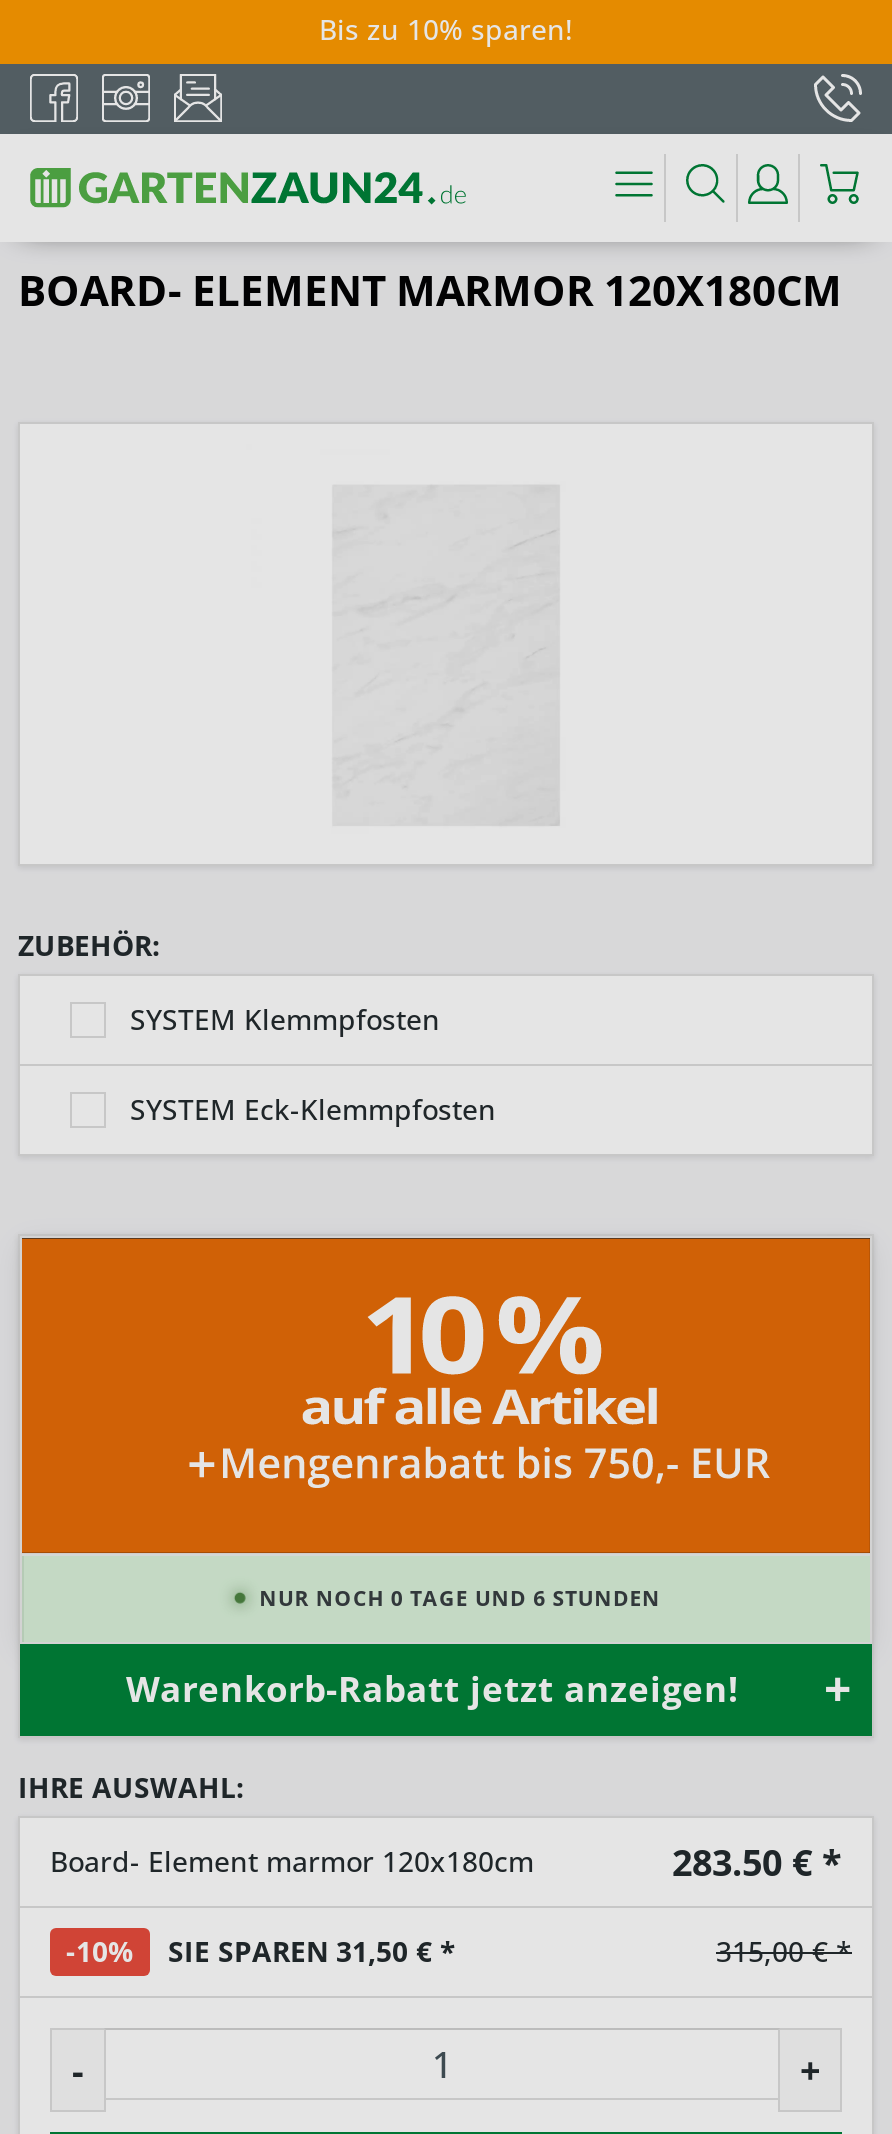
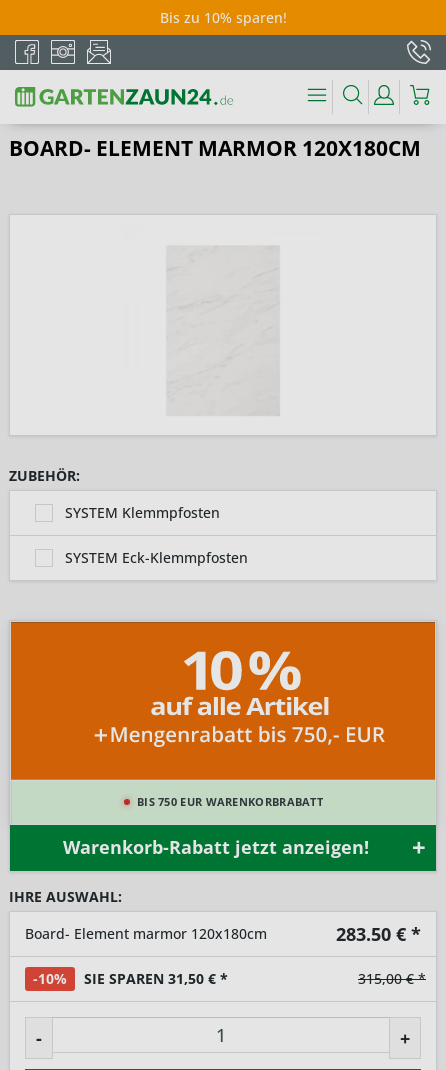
[259,1584,661,1612] NUR NOCH 0 TAGE UND 6 STUNDEN -> [137,795,323,809] BIS 750 EUR WARENKORBRABATT

